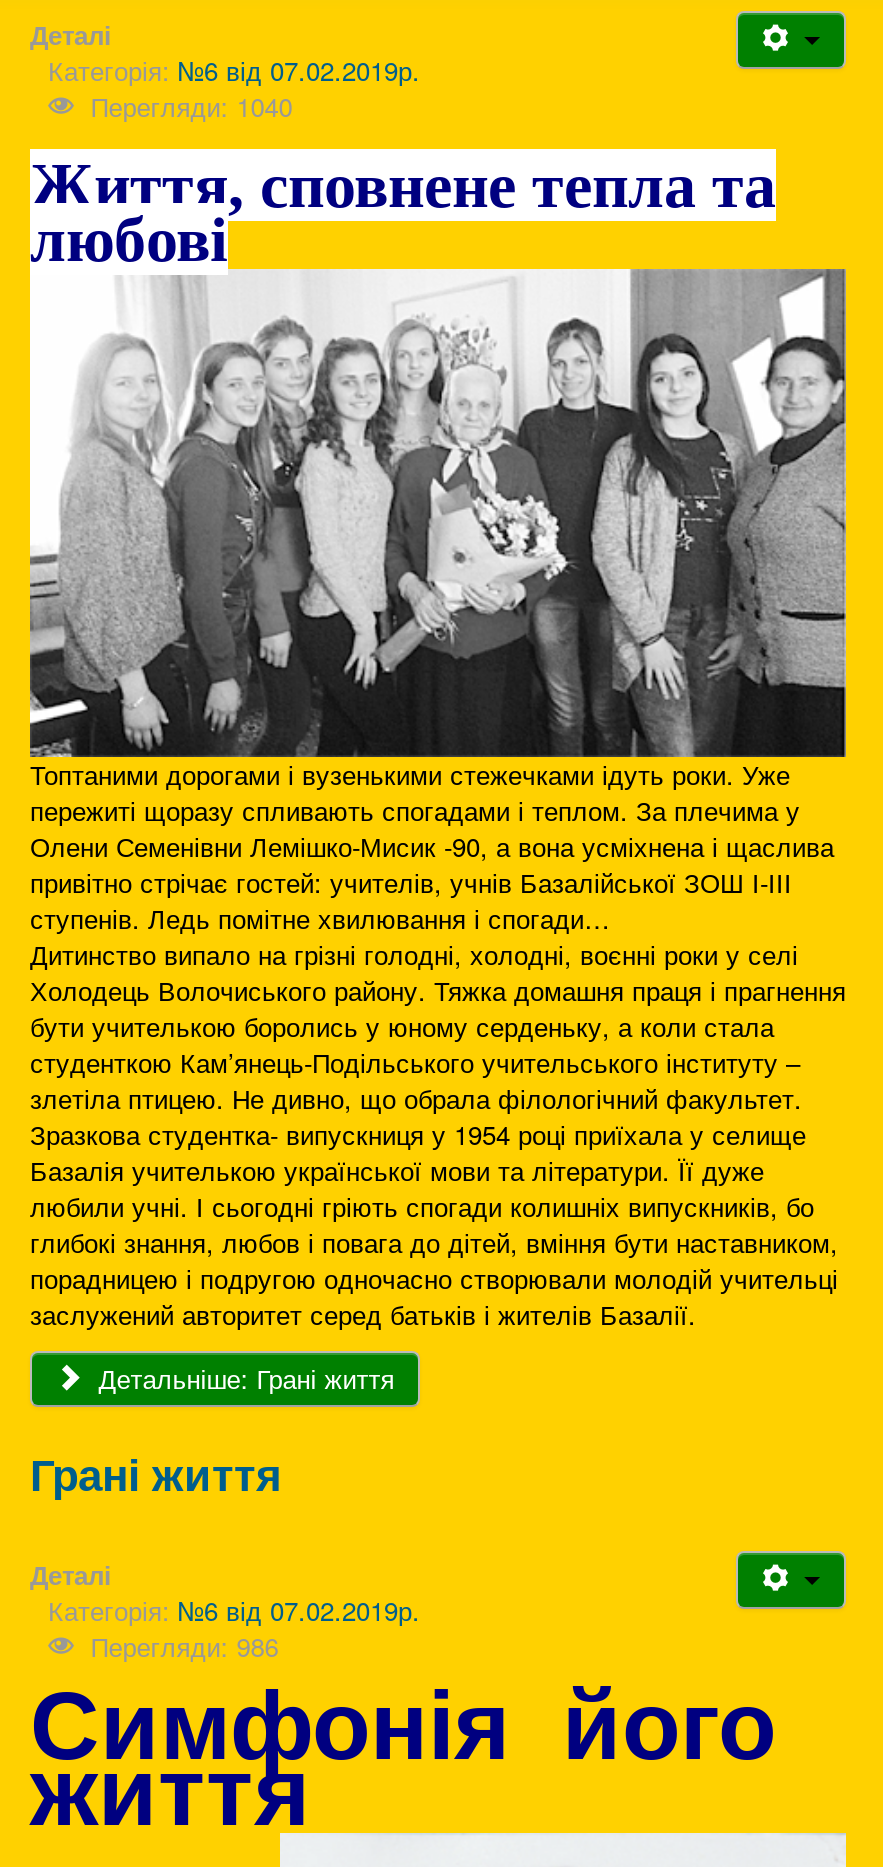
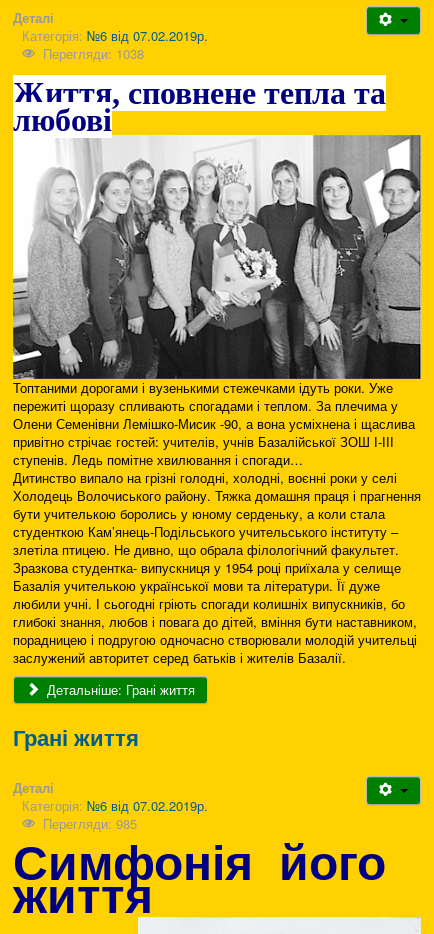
[90,87,292,125] Перегляди: 1040 -> [43,44,144,63] Перегляди: 1038
[90,1628,278,1666] Перегляди: 986 -> [43,814,137,833] Перегляди: 985

